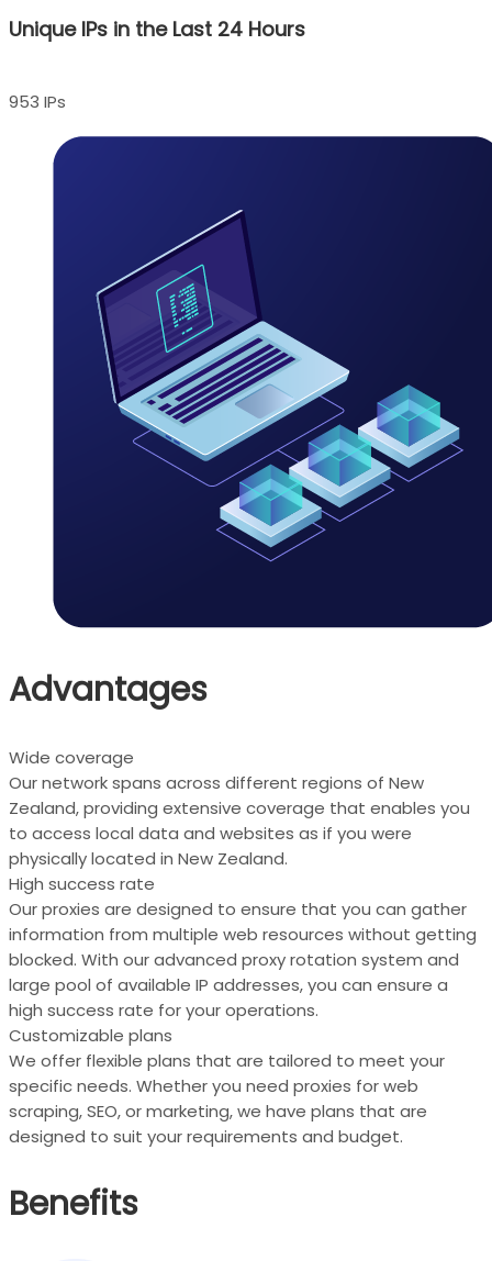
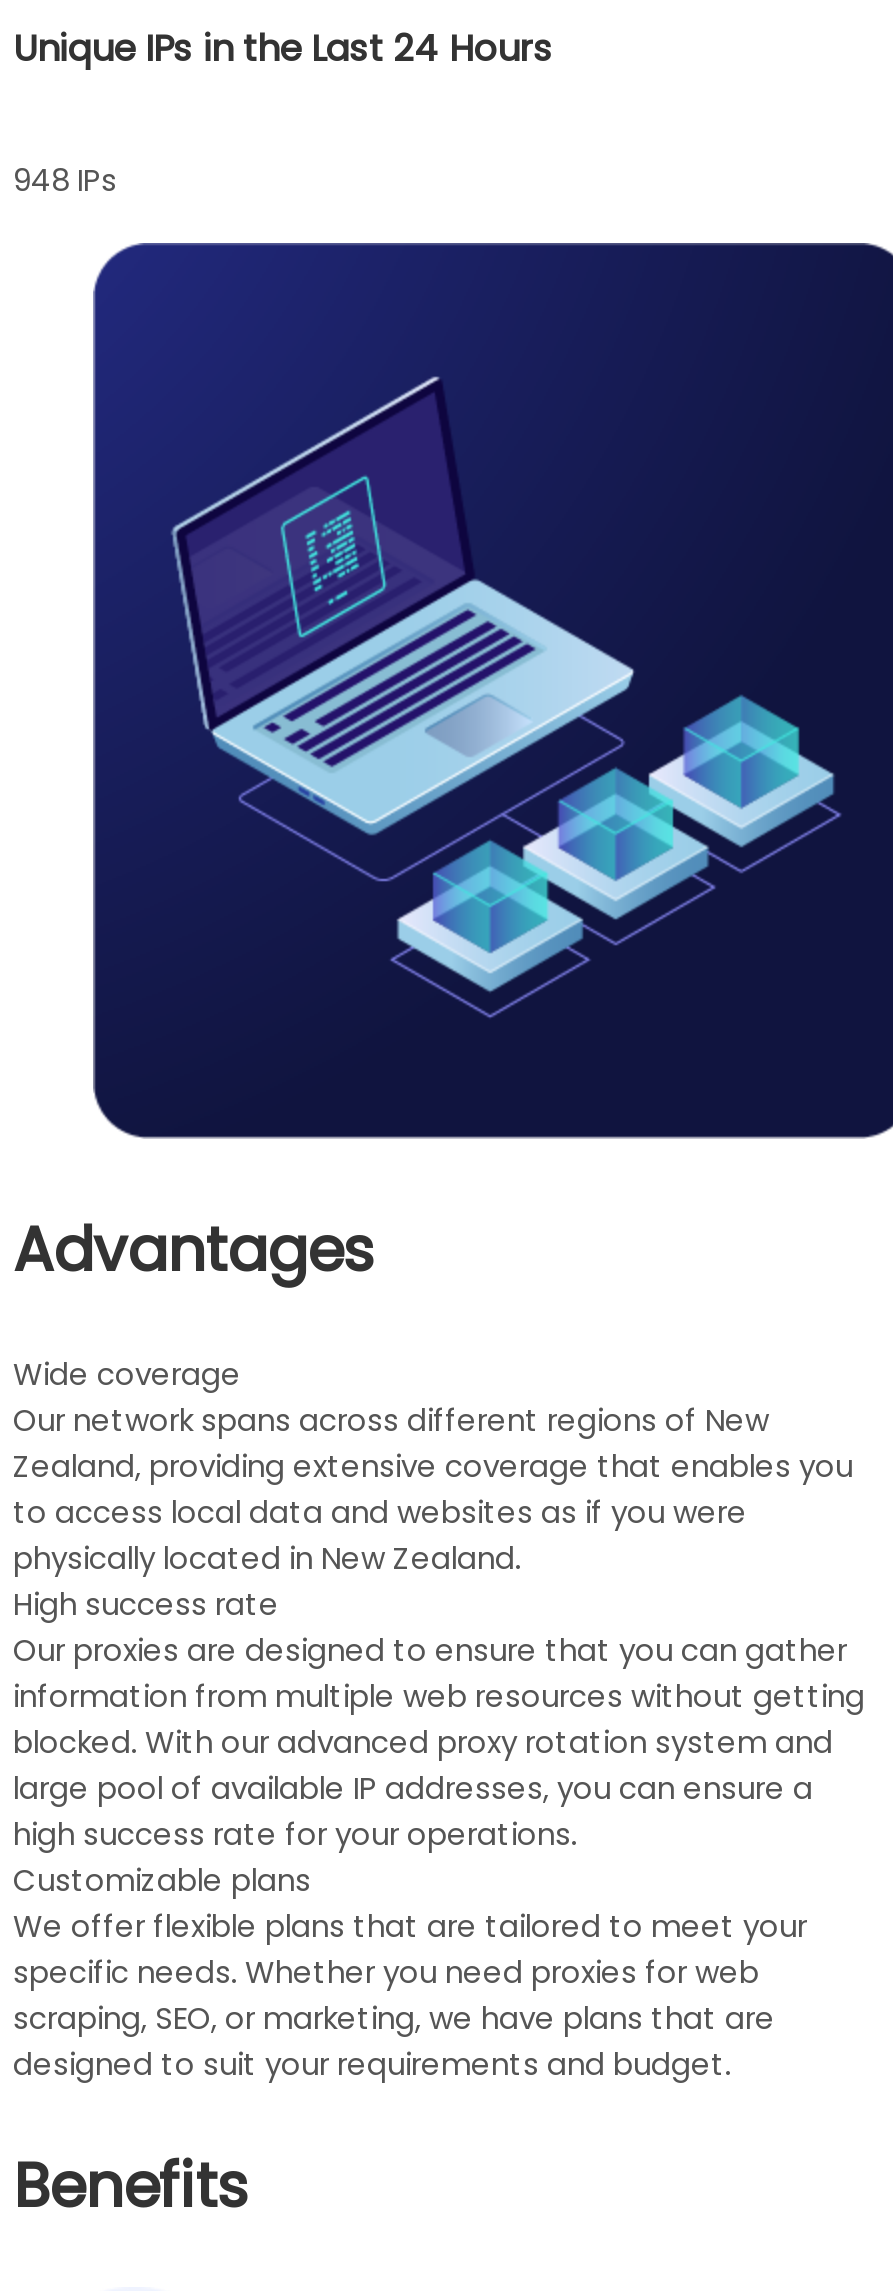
[9,90,66,113] 953 IPs -> [13,158,117,200] 948 IPs

